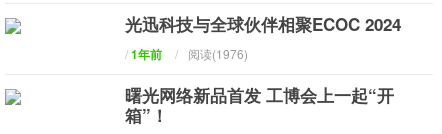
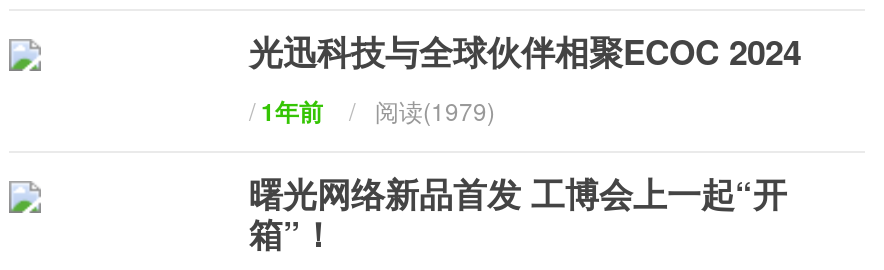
[125,45,248,63] /1年前 / 阅读(1976) -> [249,93,495,129] /1年前 / 阅读(1979)

